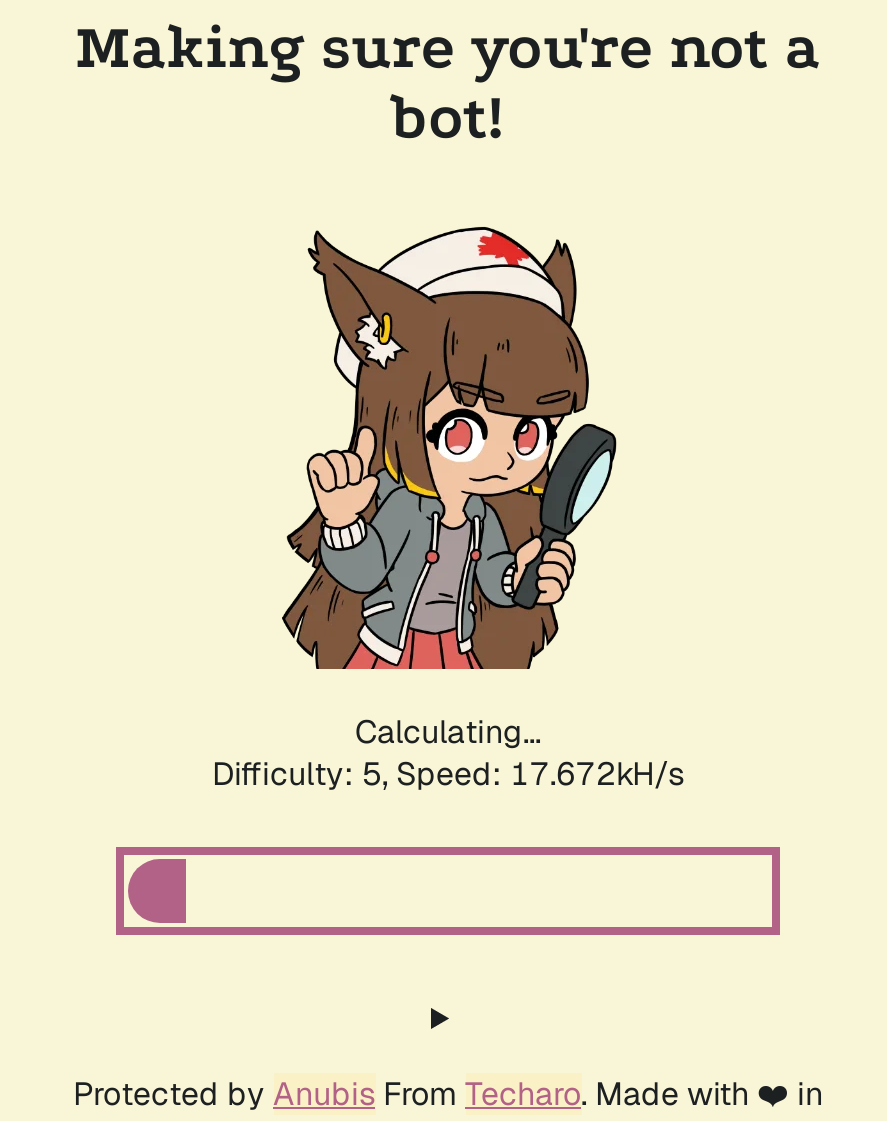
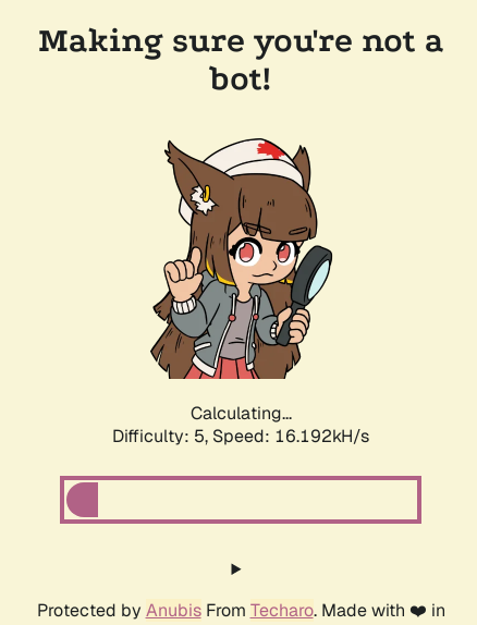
[212,753,684,795] Difficulty: 5, Speed: 17.672kH/s -> [112,425,369,448] Difficulty: 5, Speed: 16.192kH/s

